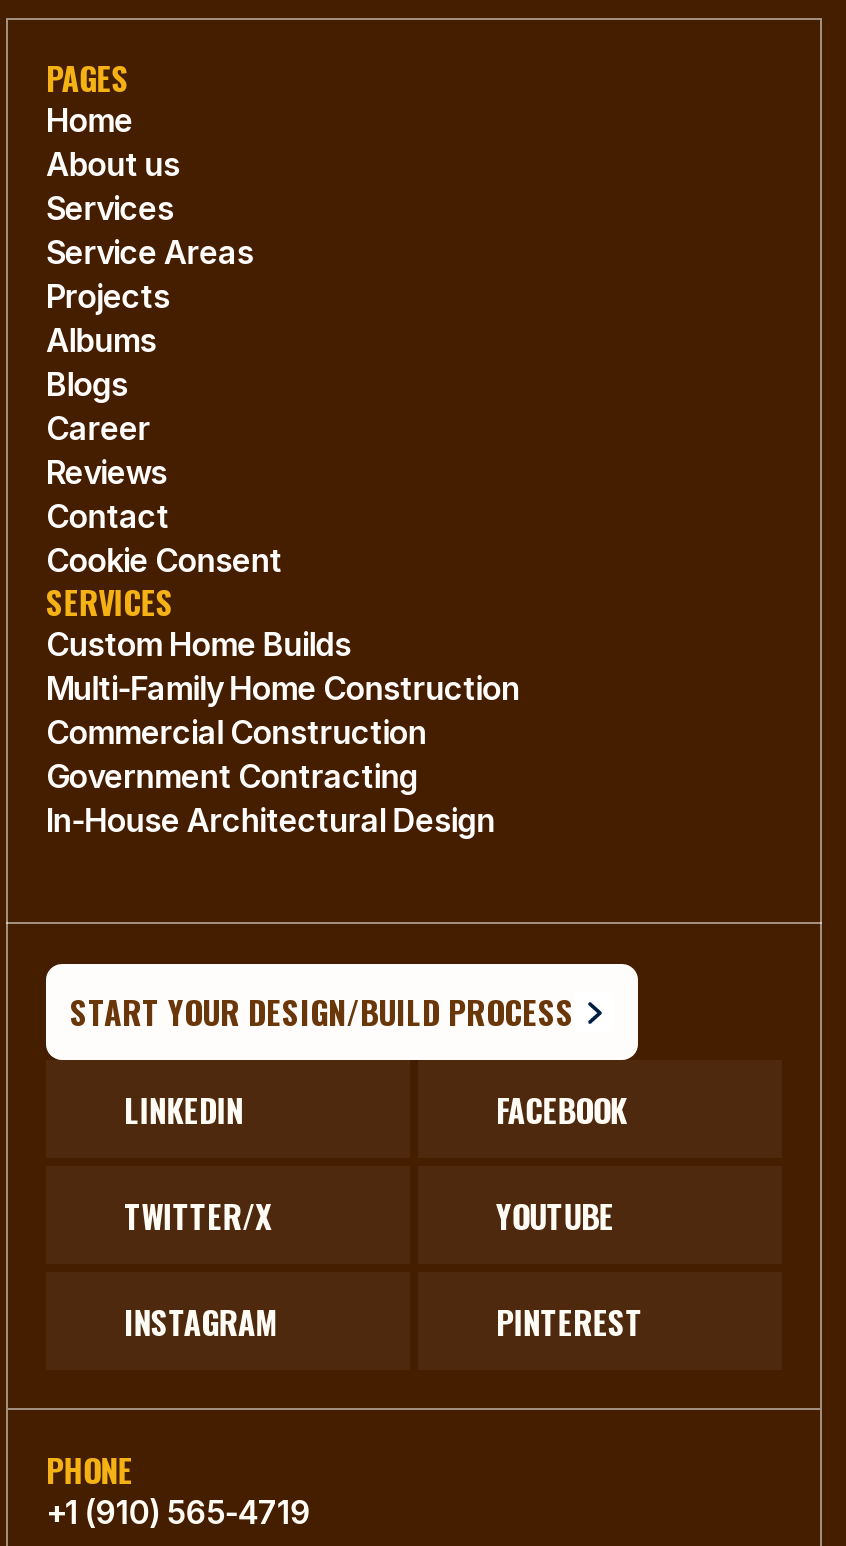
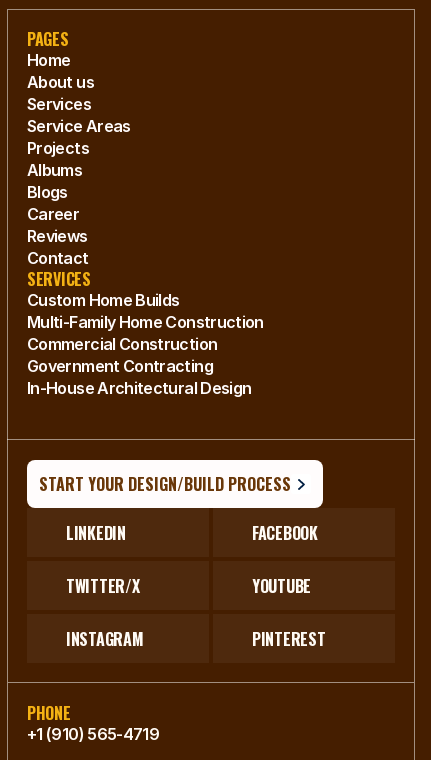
[46,540,282,580] Cookie Consent -> none

